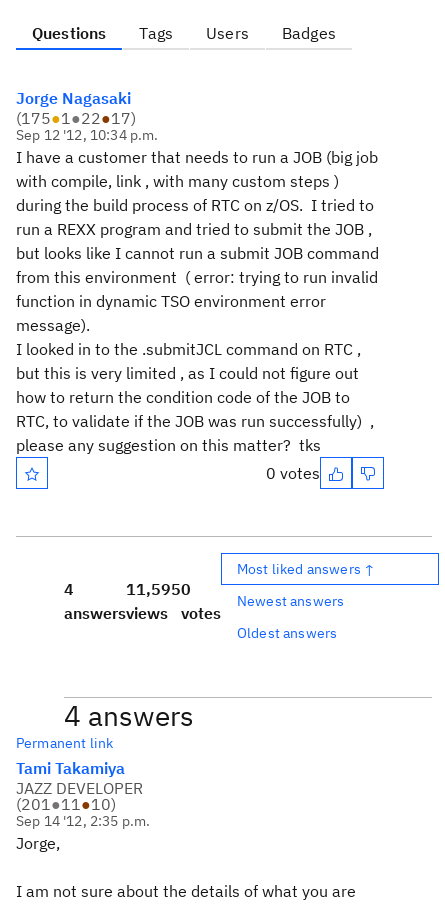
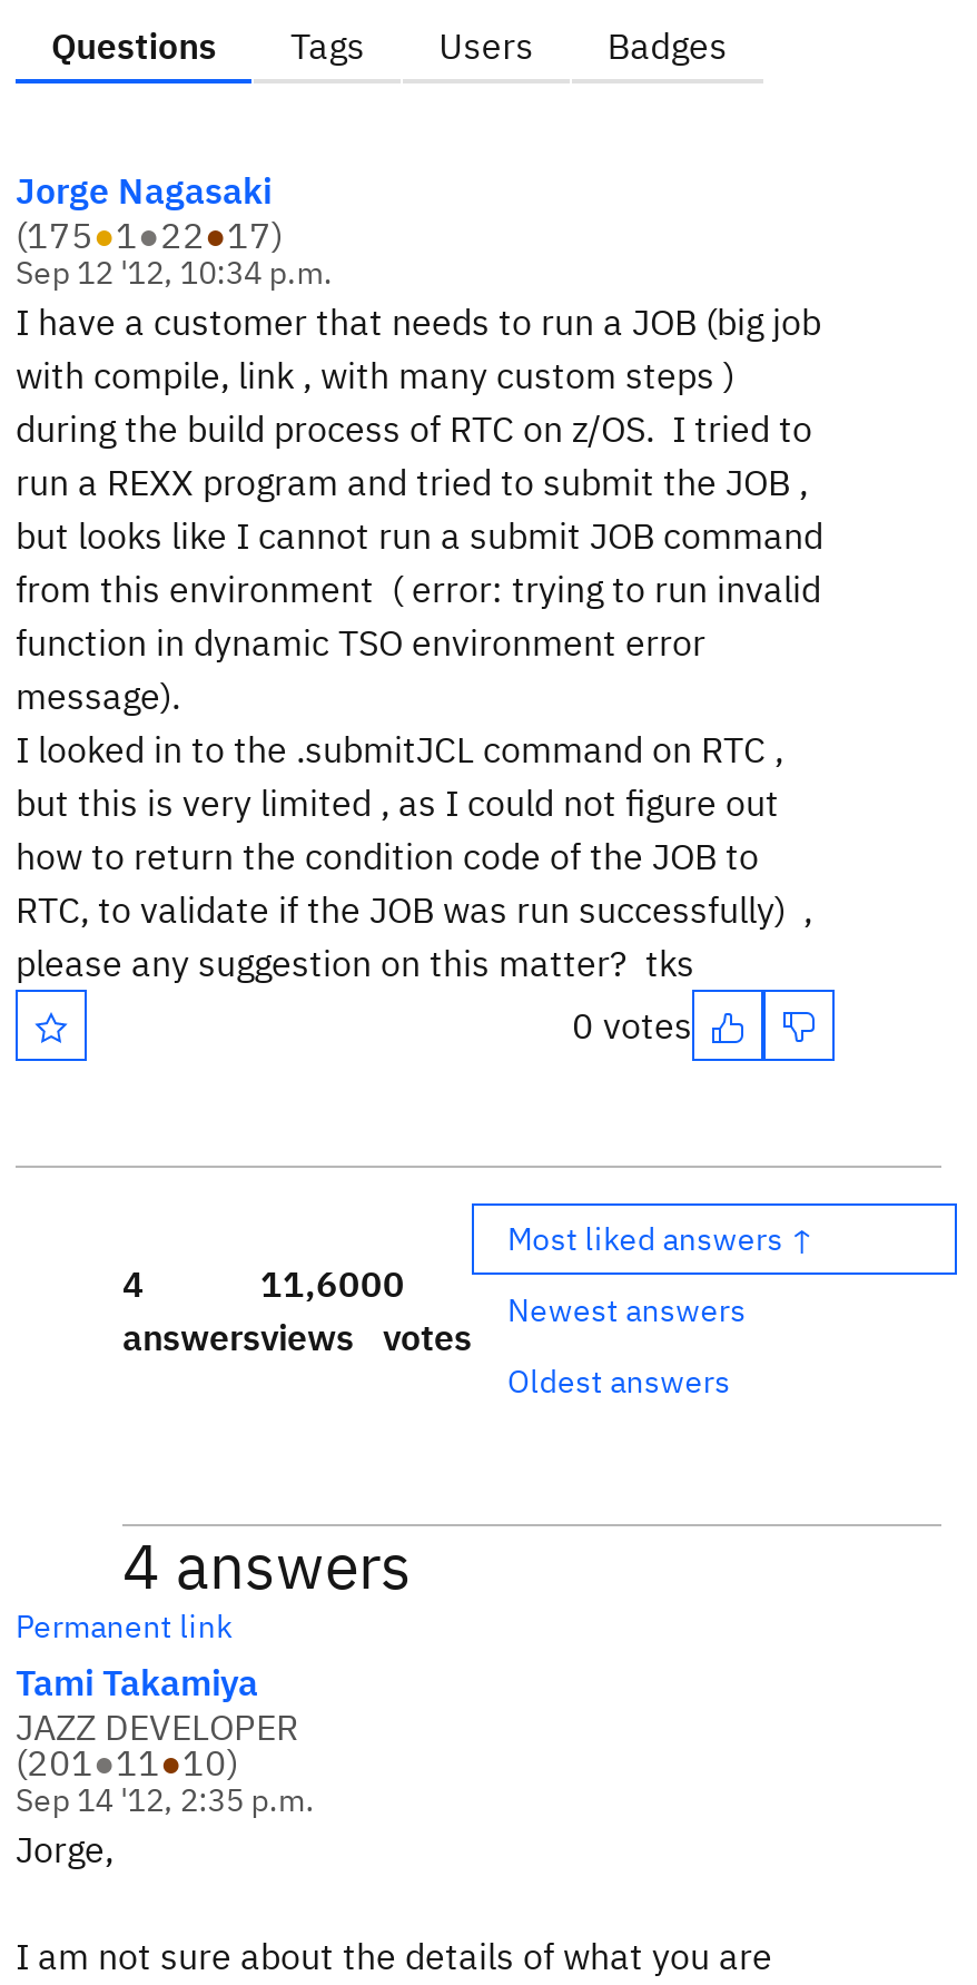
[126,579,191,599] 11,595 0 -> [260,1261,405,1306] 11,600 0

